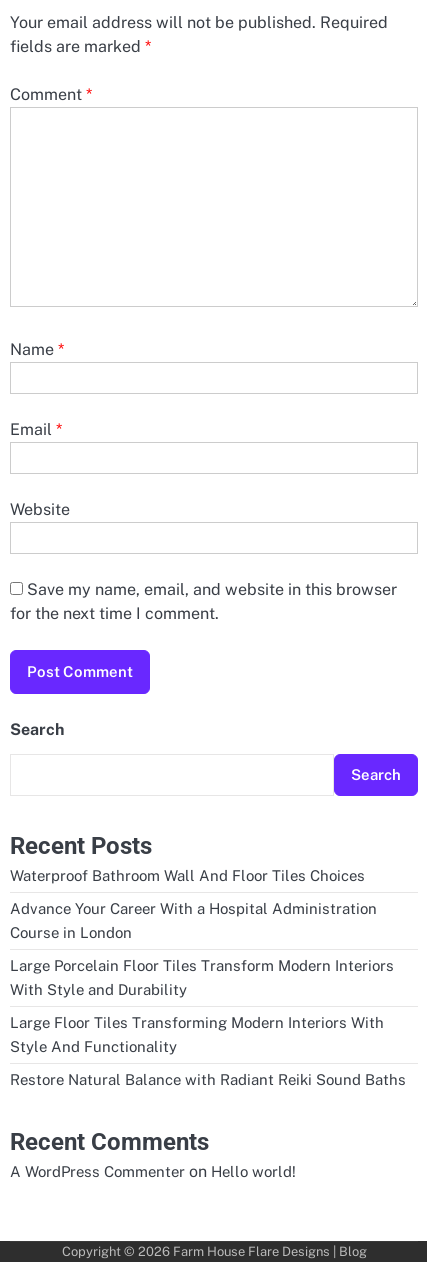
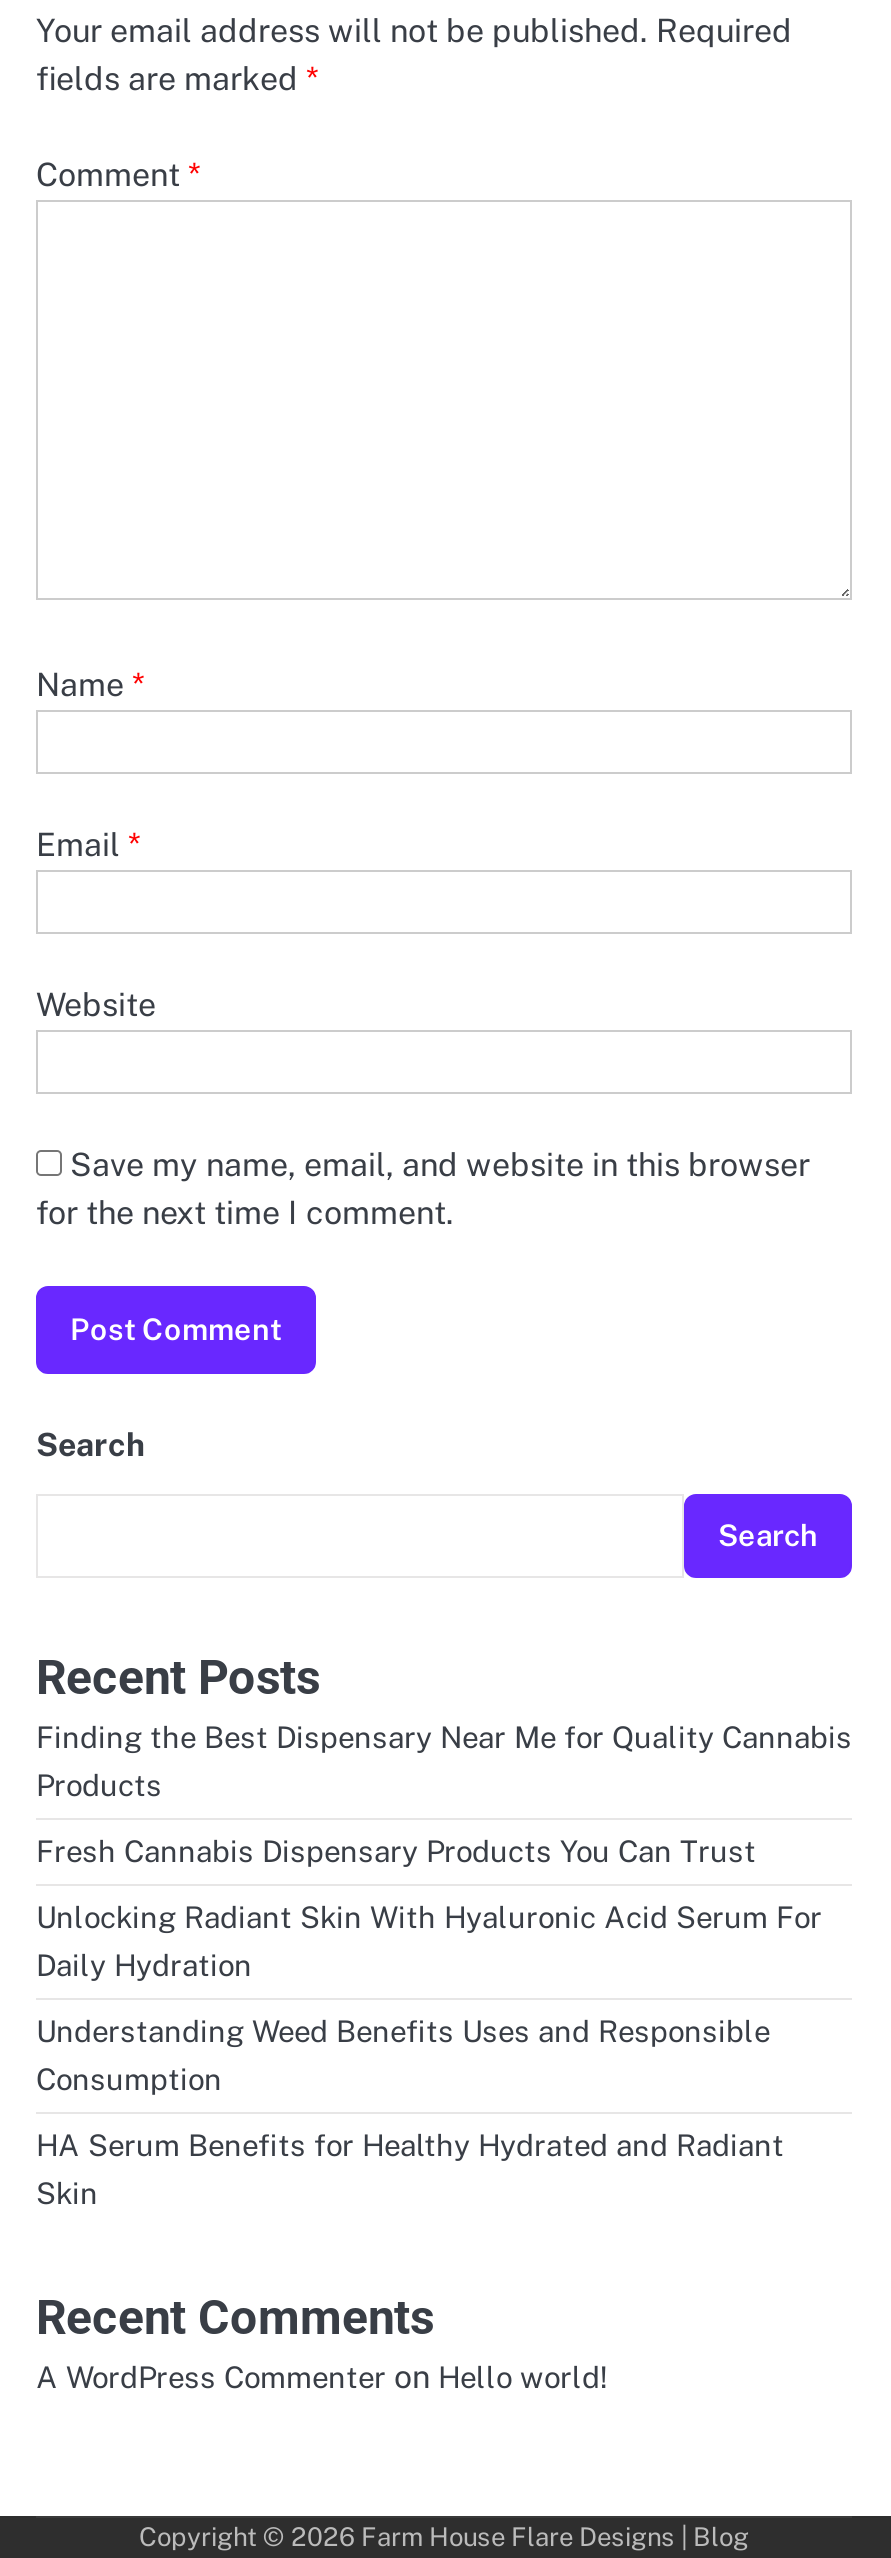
[10,867,365,884] Waterproof Bathroom Wall And Floor Tiles Choices -> [36,1721,852,1803] Finding the Best Dispensary Near Me for Quality Cannabis | Products
[10,900,377,941] Advance Your Career With a Hospital Administration | Course in London -> [36,1835,756,1869] Fresh Cannabis Dispensary Products You Can Trust
[10,957,394,998] Large Porcelain Floor Tiles Transform Modern Interiors | With Style and Durability -> [36,1901,822,1983] Unlocking Radiant Skin With Hyaluronic Acid Serum For | Daily Hydration
[10,1014,384,1055] Large Floor Tiles Transforming Modern Interiors With | Style And Functionality -> [36,2015,770,2097] Understanding Weed Benefits Uses and Responsible | Consumption
[10,1071,406,1088] Restore Natural Balance with Radiant Reiki Sound Baths -> [36,2129,784,2211] HA Serum Benefits for Healthy Hydrated and Radiant | Skin

